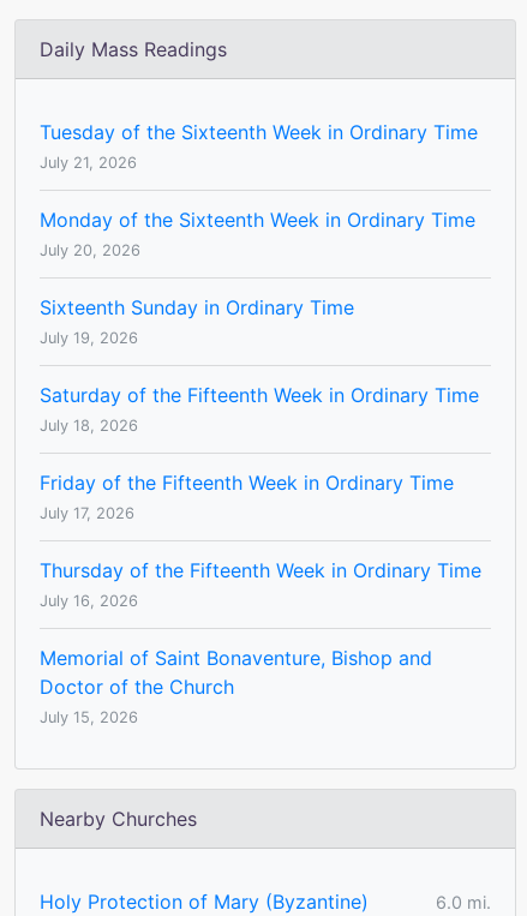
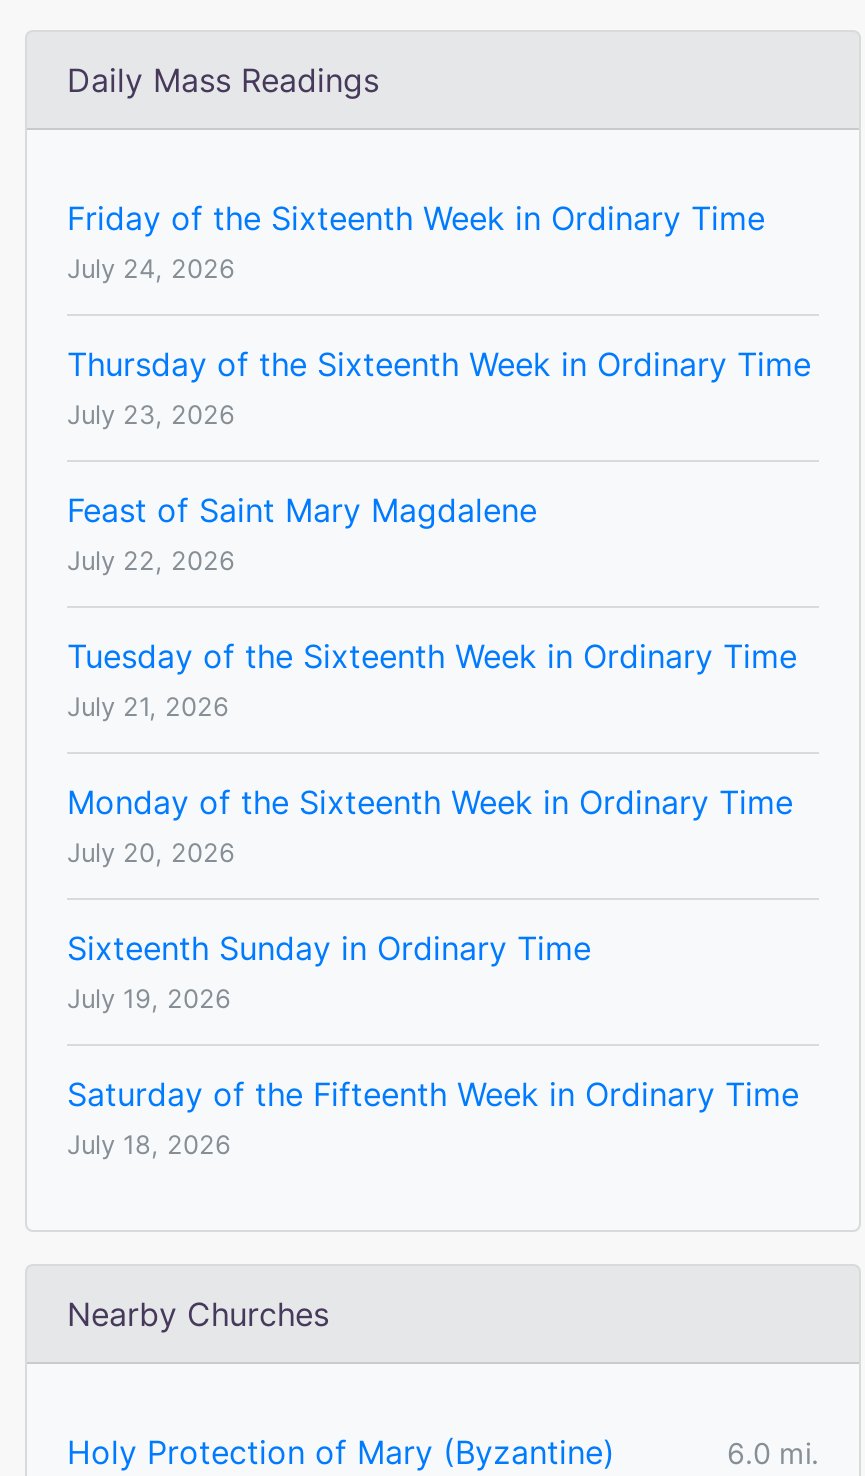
none -> [67,198,811,576] Friday of the Sixteenth Week in Ordinary Time | July 24, 2026 | Thursday of the Sixteenth Week in Ordinary Time | July 23, 2026 | Feast of Saint Mary Magdalene | July 22, 2026
moved [40,120,479,435] -> [67,636,799,1160]: Tuesday of the Sixteenth Week in Ordinary Time | July 21, 2026 | Monday of the Sixteenth Week in Ordinary Time | July 20, 2026 | Sixteenth Sunday in Ordinary Time | July 19, 2026 | Saturday of the Fifteenth Week in Ordinary Time | July 18, 2026
[40,471,481,727] Friday of the Fifteenth Week in Ordinary Time | July 17, 2026 | Thursday of the Fifteenth Week in Ordinary Time | July 16, 2026 | Memorial of Saint Bonaventure, Bishop and | Doctor of the Church | July 15, 2026 -> none

